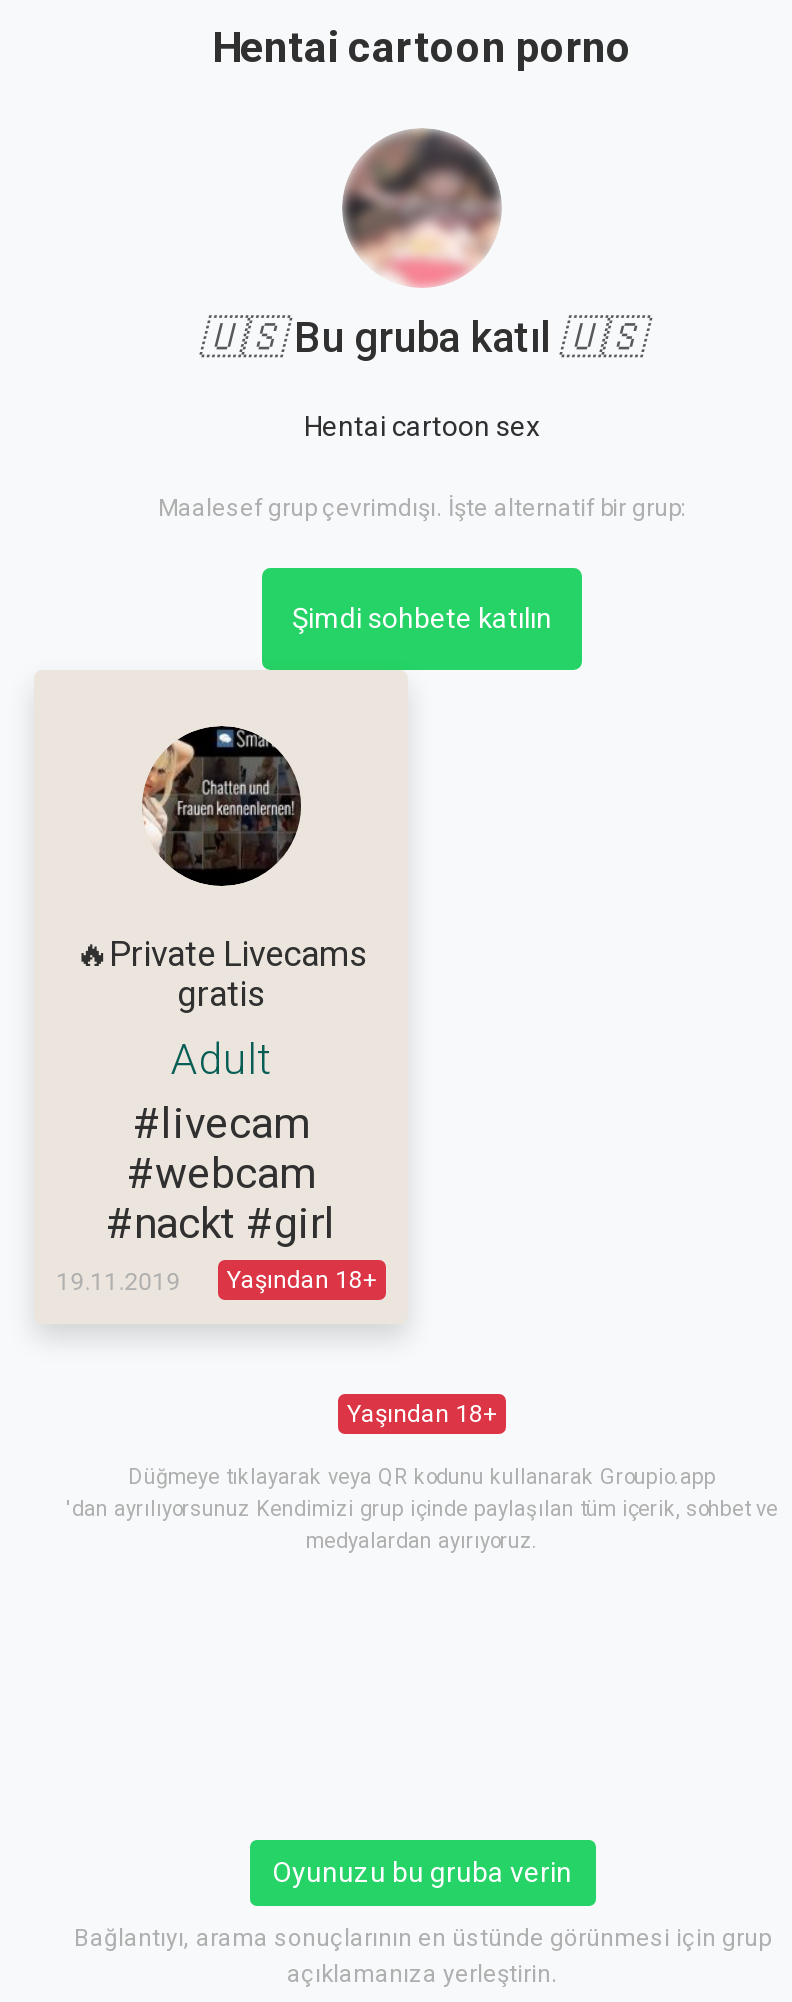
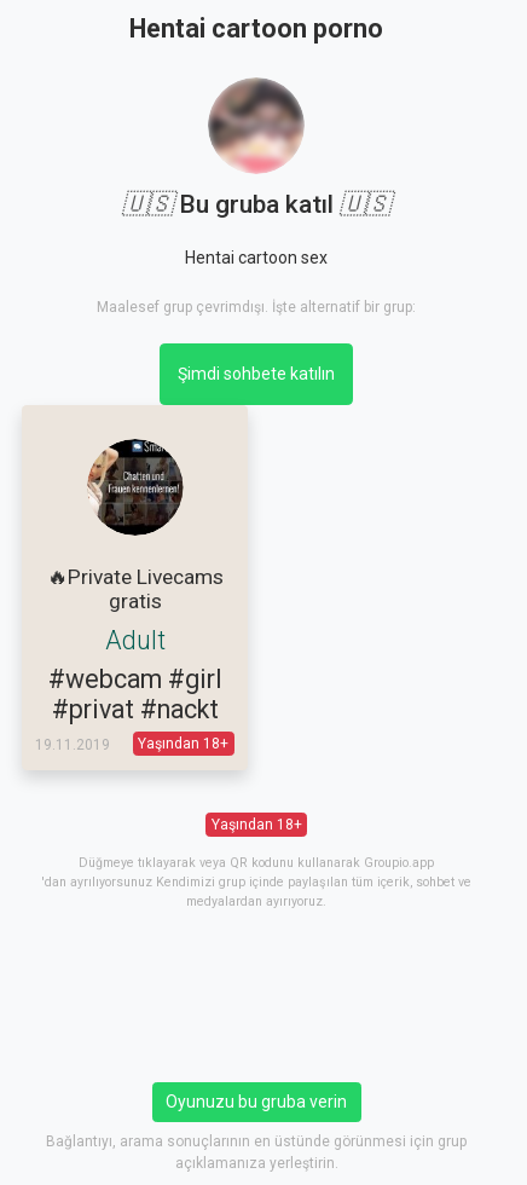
[106,1098,336,1248] #livecam | #webcam | #nackt #girl -> [48,664,222,724] #webcam #girl | #privat #nackt

